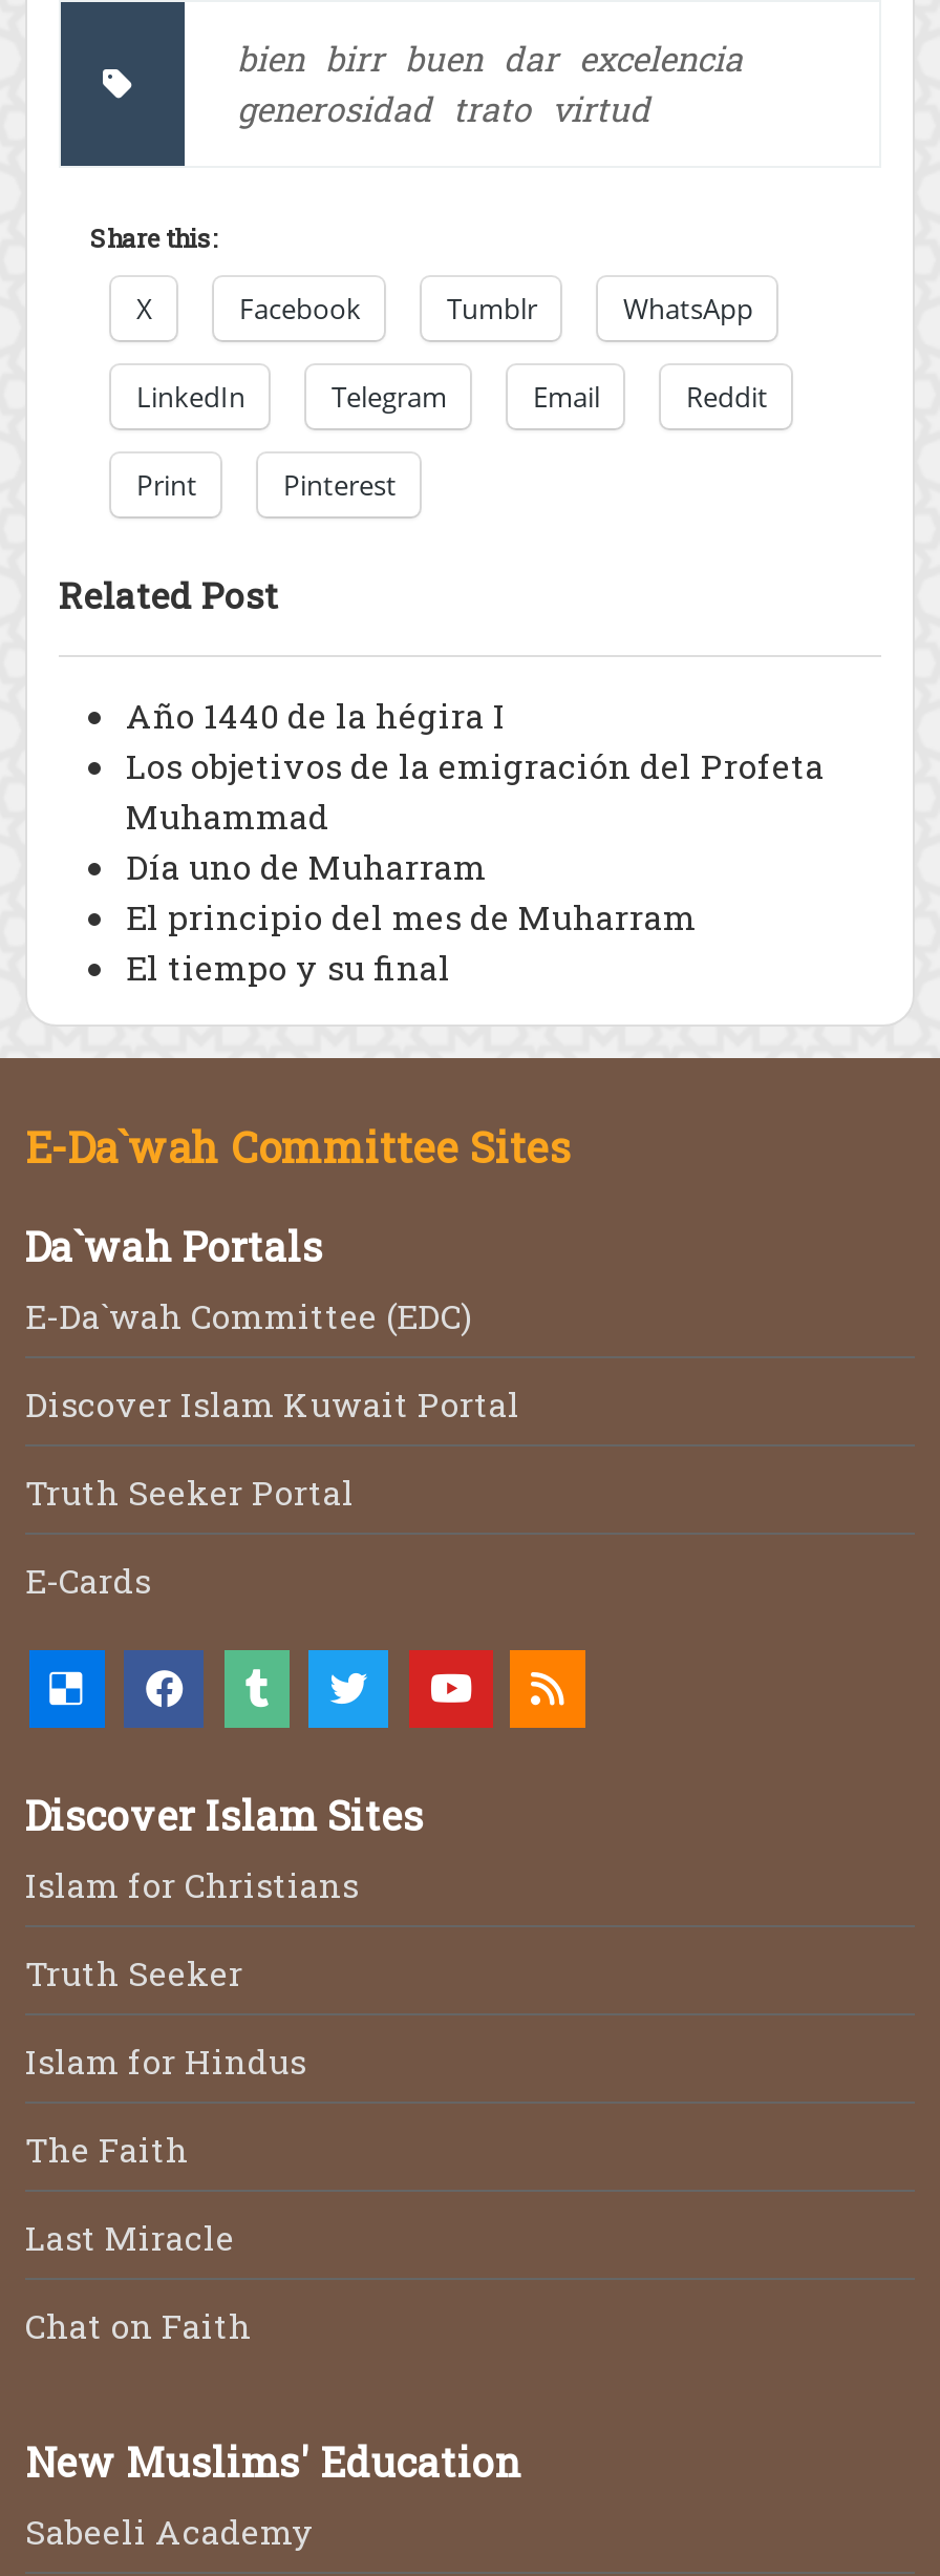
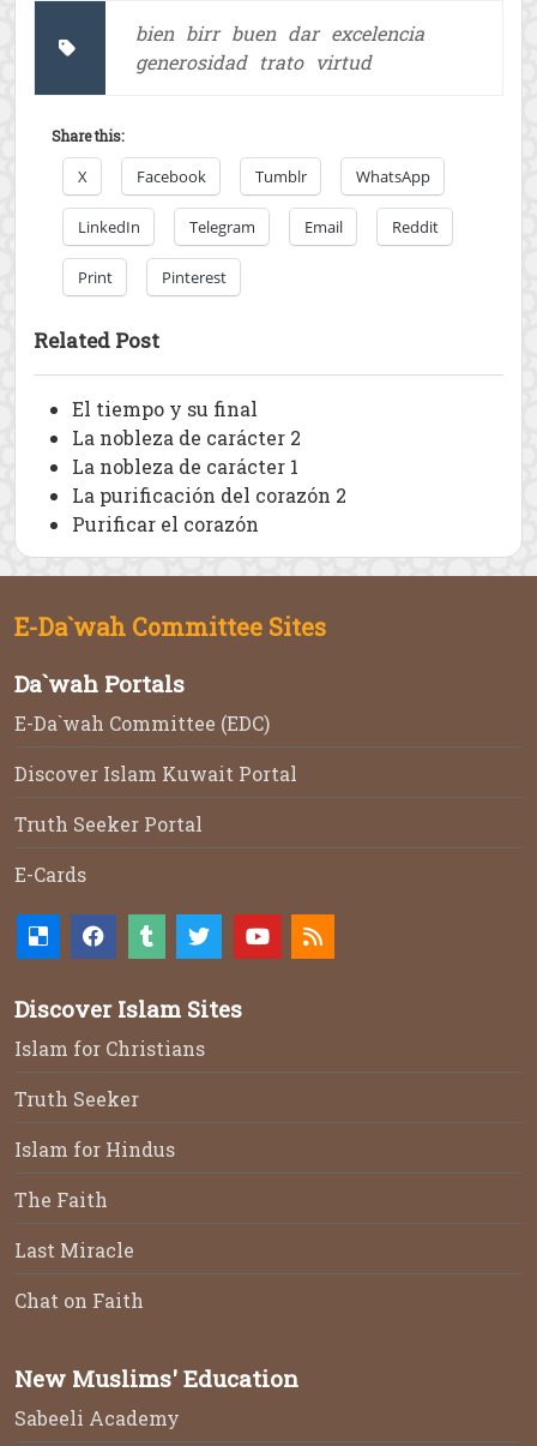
[126,693,825,939] Año 1440 de la hégira I | Los objetivos de la emigración del Profeta | Muhammad | Día uno de Muharram | El principio del mes de Muharram -> none
moved [126,945,451,989] -> [72,396,258,422]: El tiempo y su final
none -> [72,425,346,537] La nobleza de carácter 2 | La nobleza de carácter 1 | La purificación del corazón 2 | Purificar el corazón

